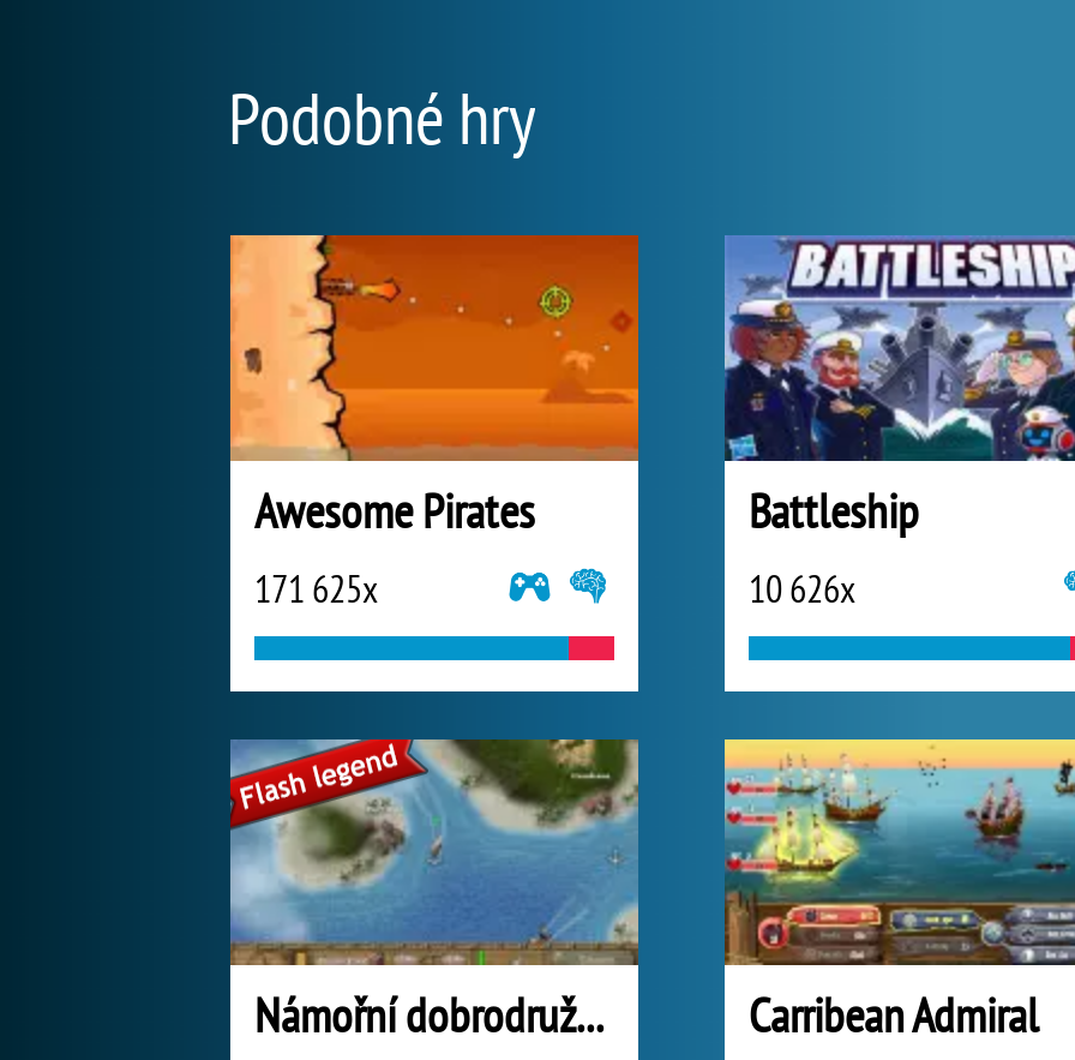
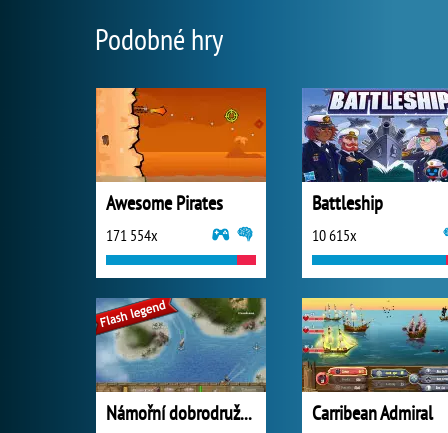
[254,564,379,612] 171 625x -> [106,225,158,245] 171 554x
[749,564,857,612] 10 626x -> [312,225,357,245] 10 615x

